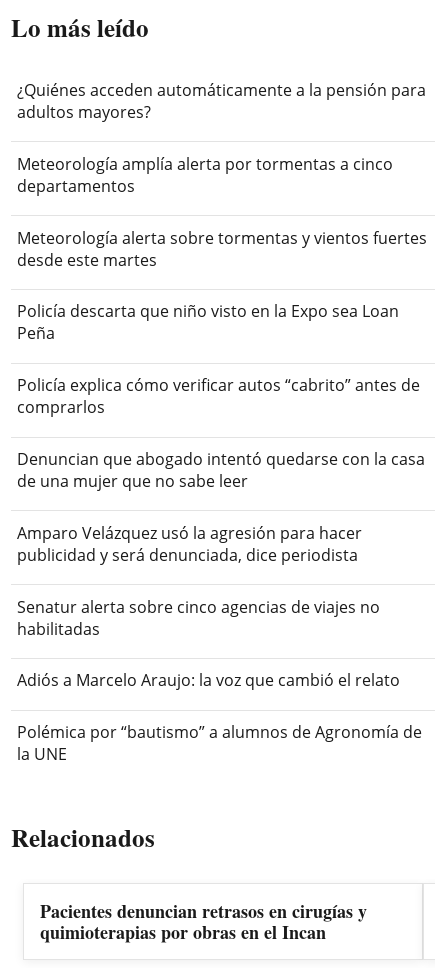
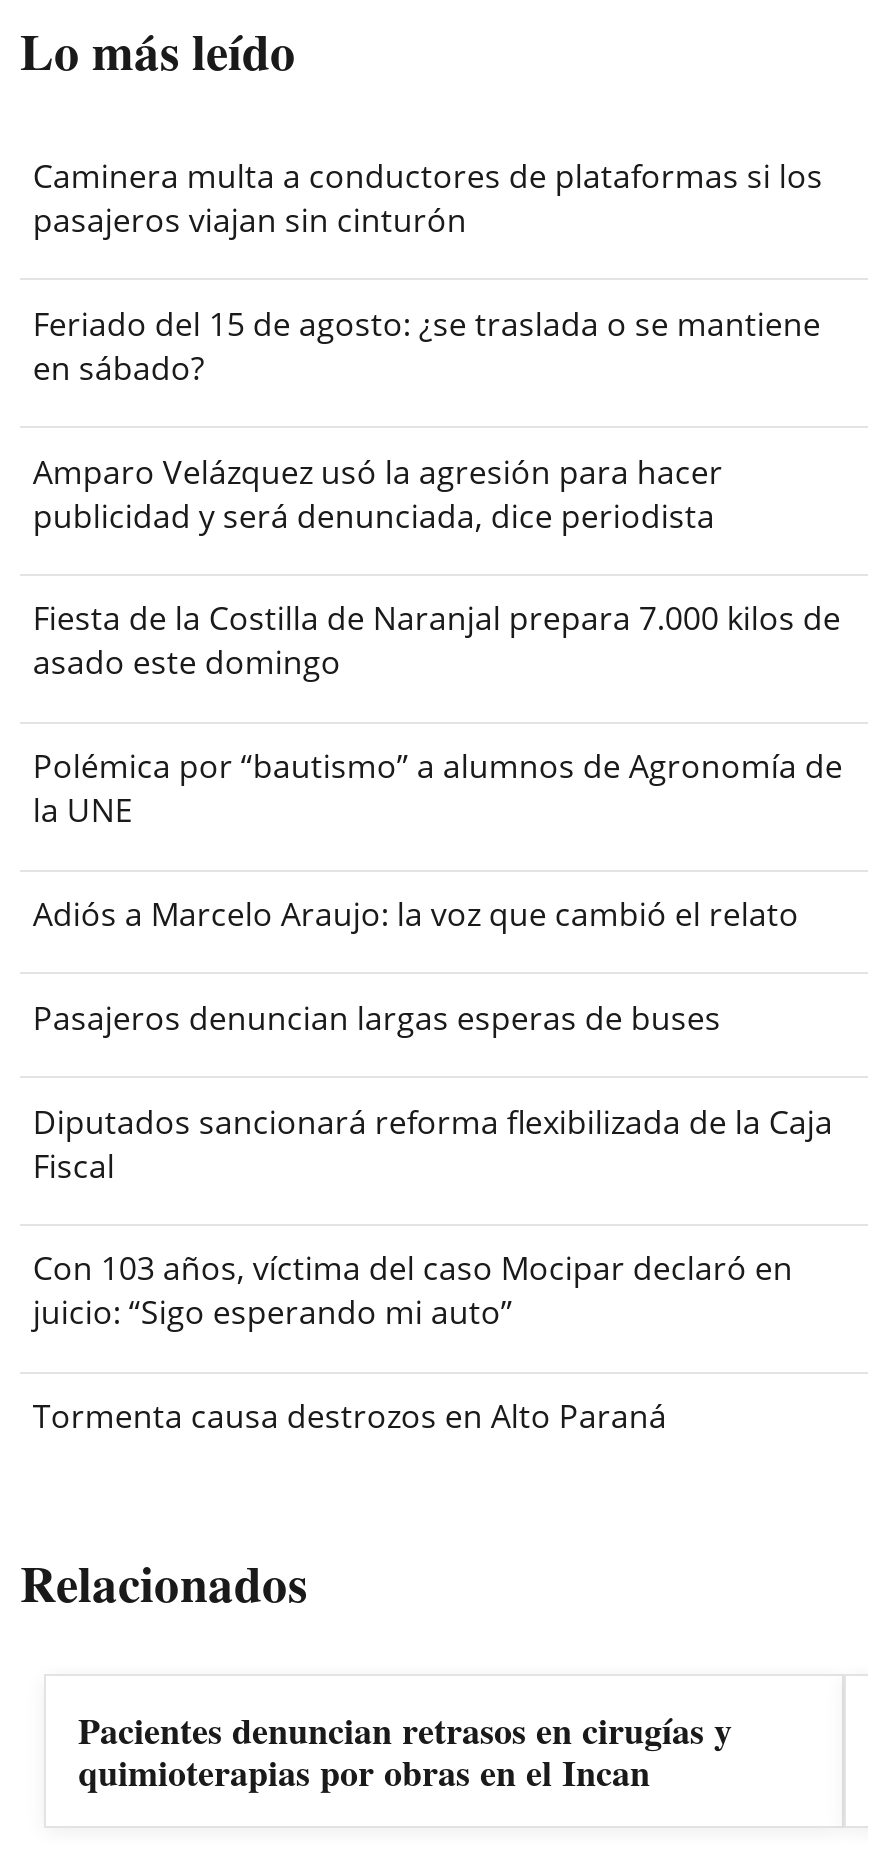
[17,79,427,492] ¿Quiénes acceden automáticamente a la pensión para | adultos mayores? | Meteorología amplía alerta por tormentas a cinco | departamentos | Meteorología alerta sobre tormentas y vientos fuertes | desde este martes | Policía descarta que niño visto en la Expo sea Loan | Peña | Policía explica cómo verificar autos “cabrito” antes de | comprarlos | Denuncian que abogado intentó quedarse con la casa | de una mujer que no sabe leer -> [33,154,823,390] Caminera multa a conductores de plataformas si los | pasajeros viajan sin cinturón | Feriado del 15 de agosto: ¿se traslada o se mantiene | en sábado?
moved [17,522,362,566] -> [33,449,723,537]: Amparo Velázquez usó la agresión para hacer | publicidad y será denunciada, dice periodista
[17,595,380,639] Senatur alerta sobre cinco agencias de viajes no | habilitadas -> [33,597,841,685] Fiesta de la Costilla de Naranjal prepara 7.000 kilos de | asado este domingo
moved [17,669,400,691] -> [33,892,799,936]: Adiós a Marcelo Araujo: la voz que cambió el relato
moved [17,721,422,765] -> [33,744,843,832]: Polémica por “bautismo” a alumnos de Agronomía de | la UNE
none -> [33,995,833,1438] Pasajeros denuncian largas esperas de buses | Diputados sancionará reforma flexibilizada de la Caja | Fiscal | Con 103 años, víctima del caso Mocipar declaró en | juicio: “Sigo esperando mi auto” | Tormenta causa destrozos en Alto Paraná

